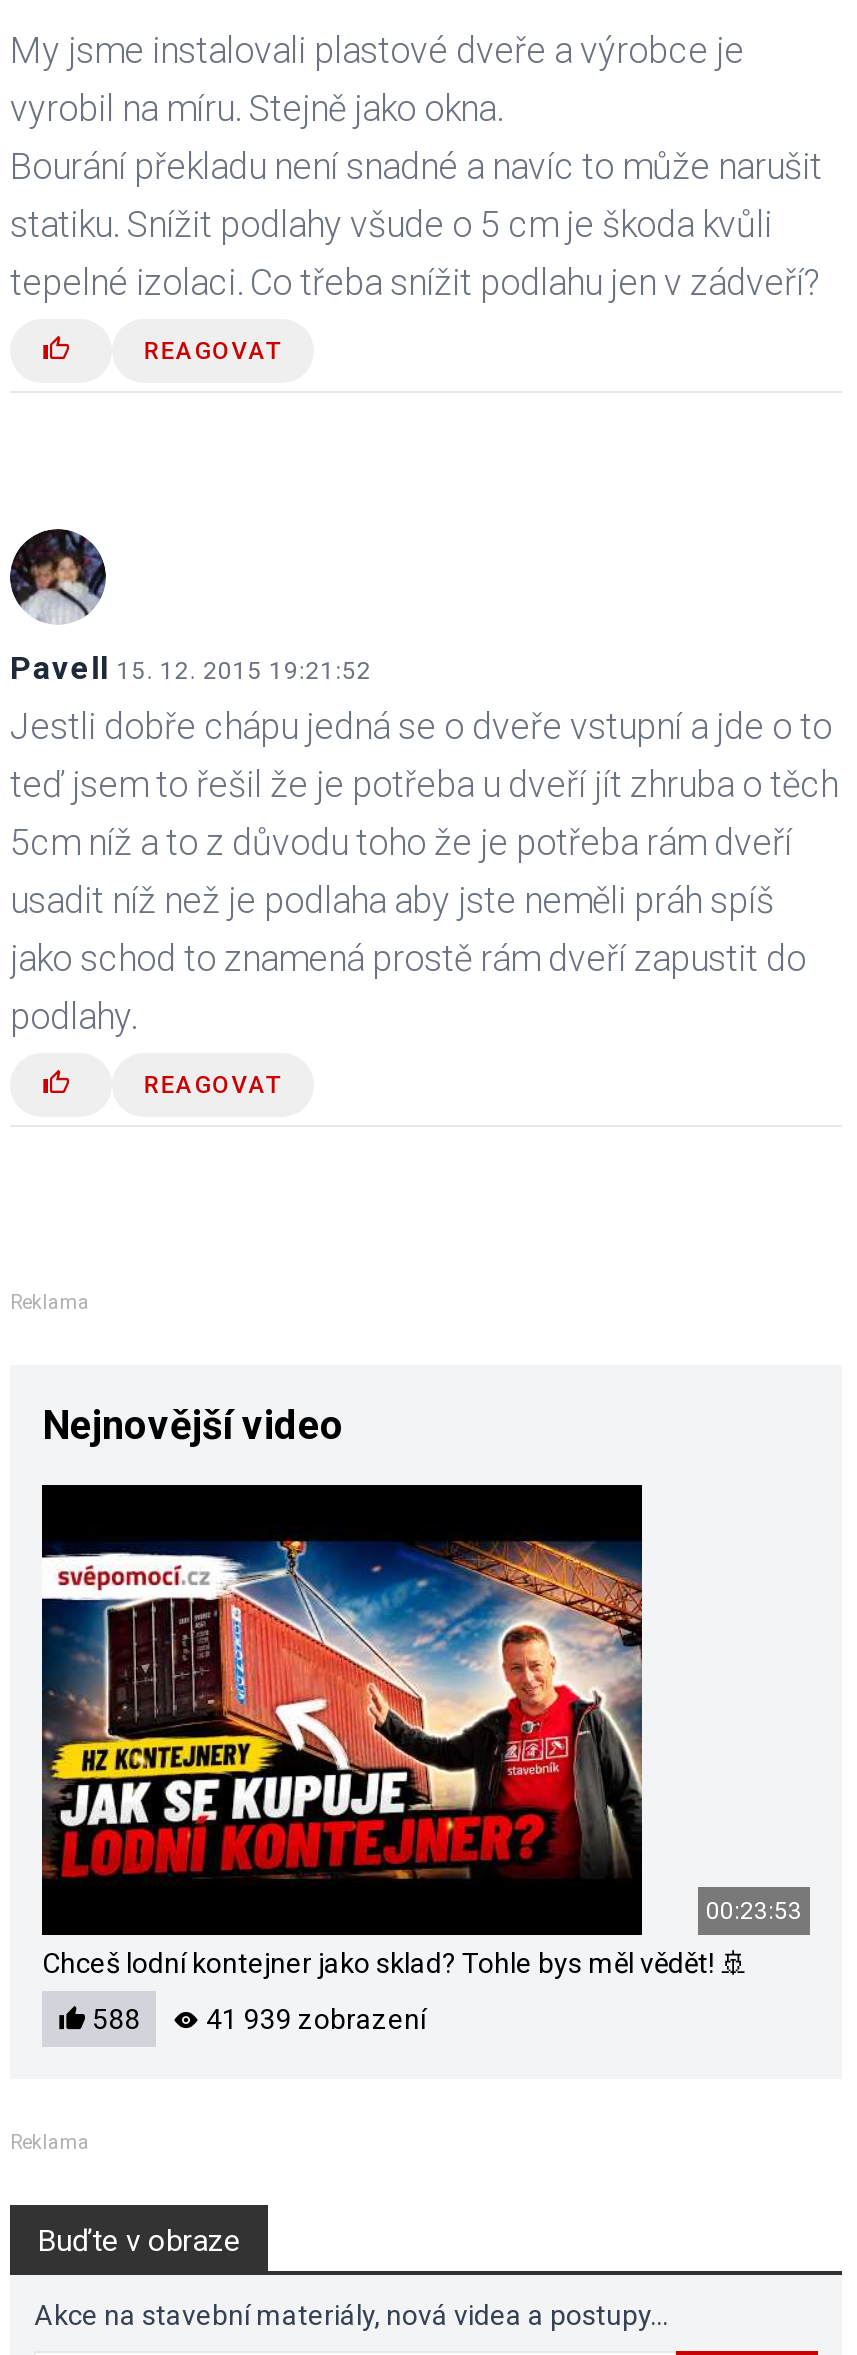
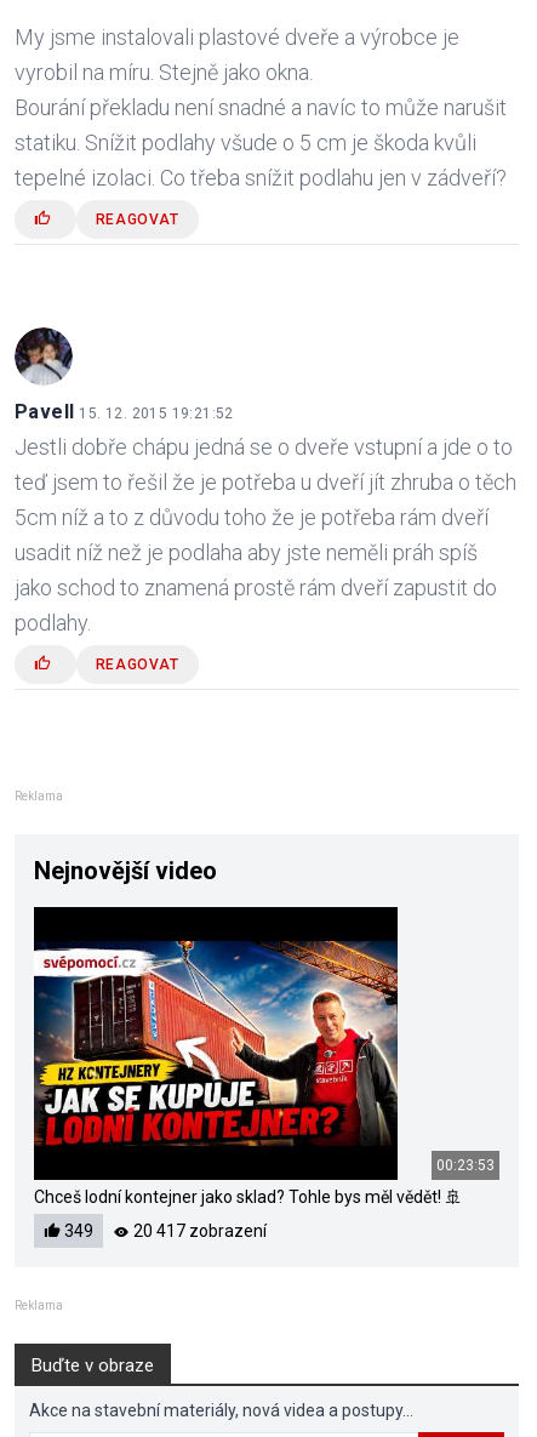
[86,2003,140,2035] 588 -> [61,1221,93,1241] 349
[200,2003,426,2035] 41 939 zobrazení -> [130,1221,267,1241] 20 417 zobrazení

